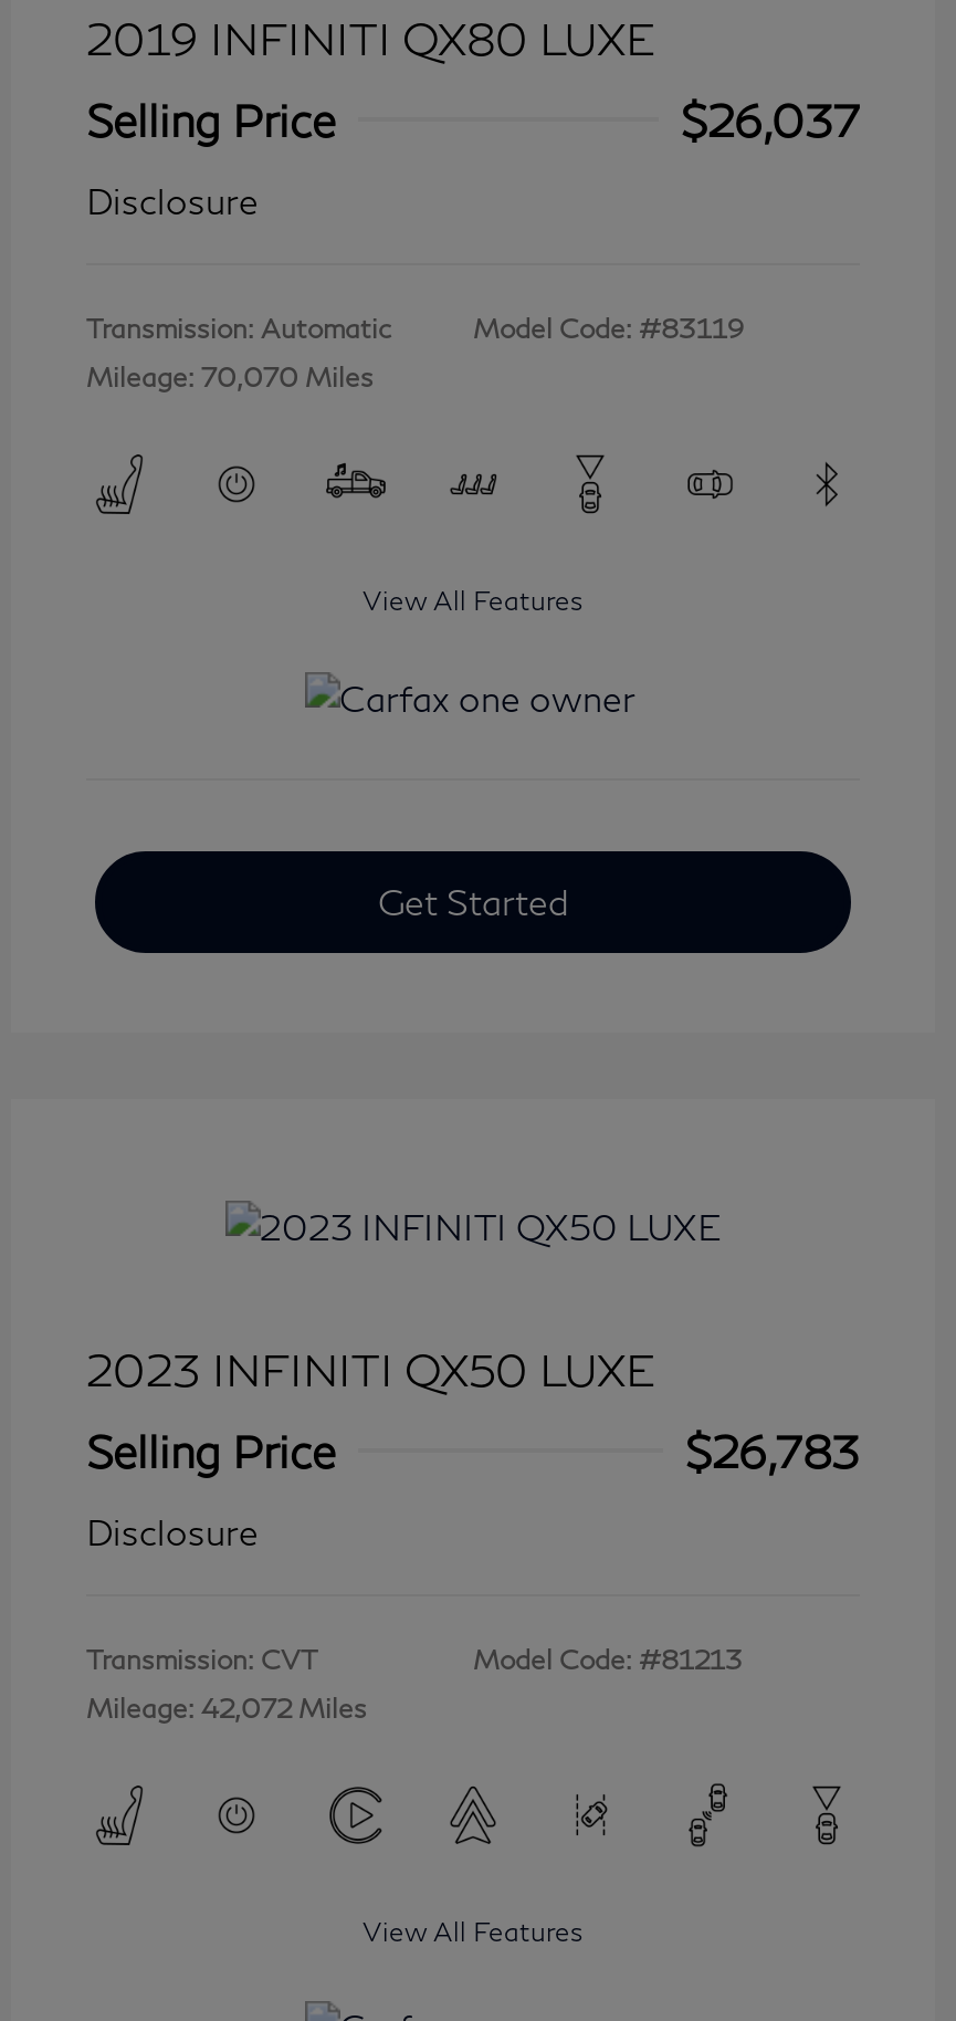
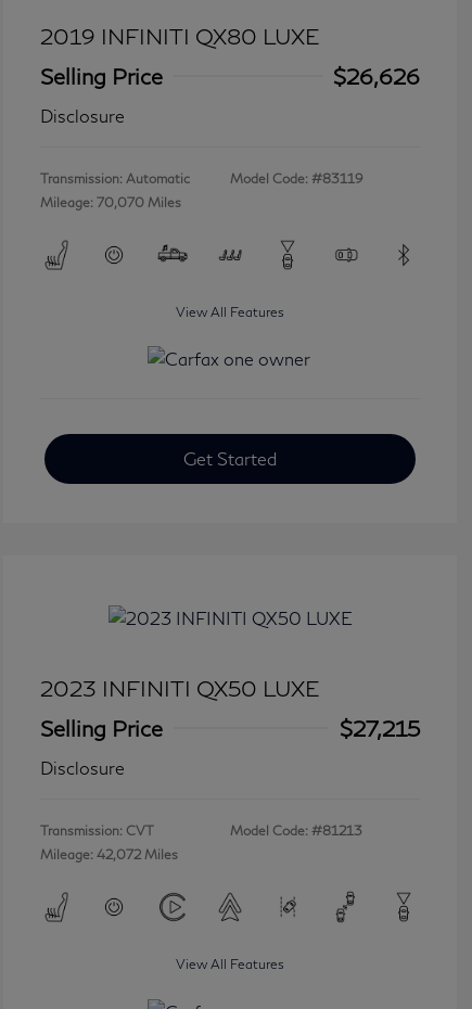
[681,94,860,147] $26,037 -> [333,63,420,89] $26,626
[685,1423,860,1476] $26,783 -> [340,715,420,741] $27,215

